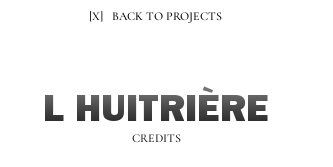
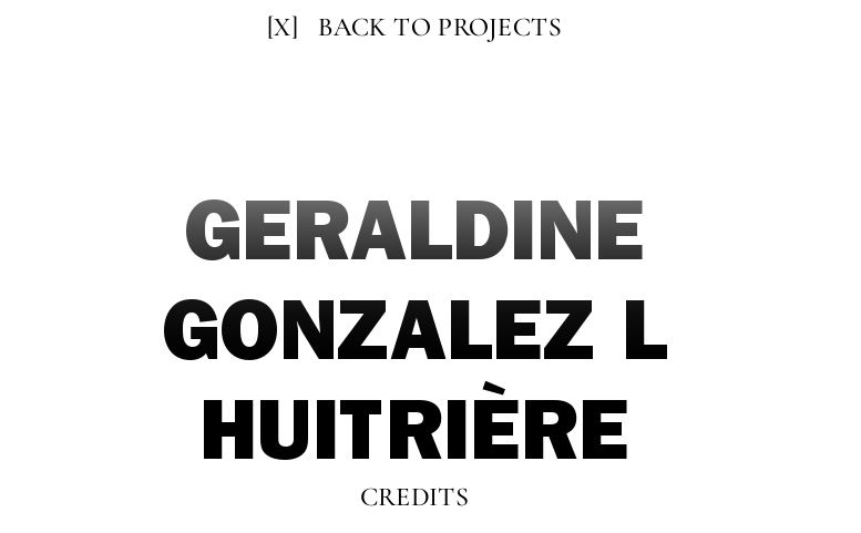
[43,95,269,133] L HUITRIÈRE -> [162,202,667,486] GERALDINE | GONZALEZ L | HUITRIÈRE

